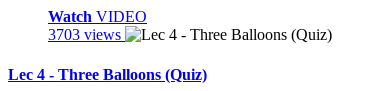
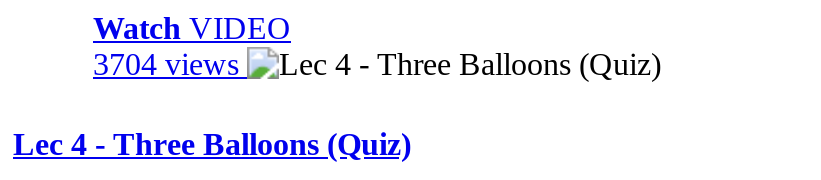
[48,26,125,43] 3703 views -> [93,48,247,82] 3704 views

